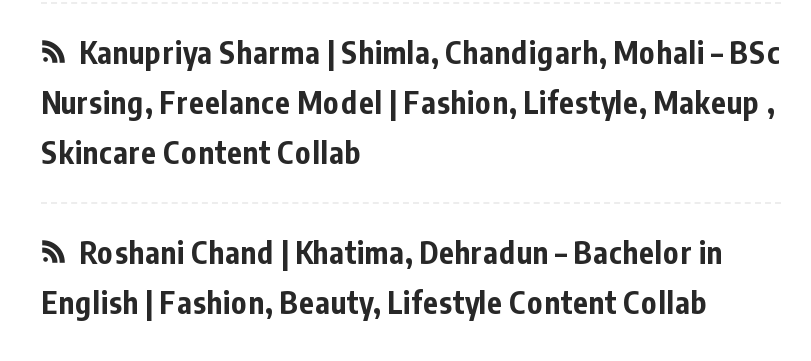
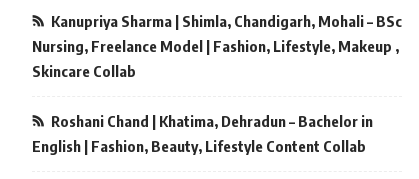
[41,134,363,170] Skincare Content Collab -> [32,62,136,80] Skincare Collab

